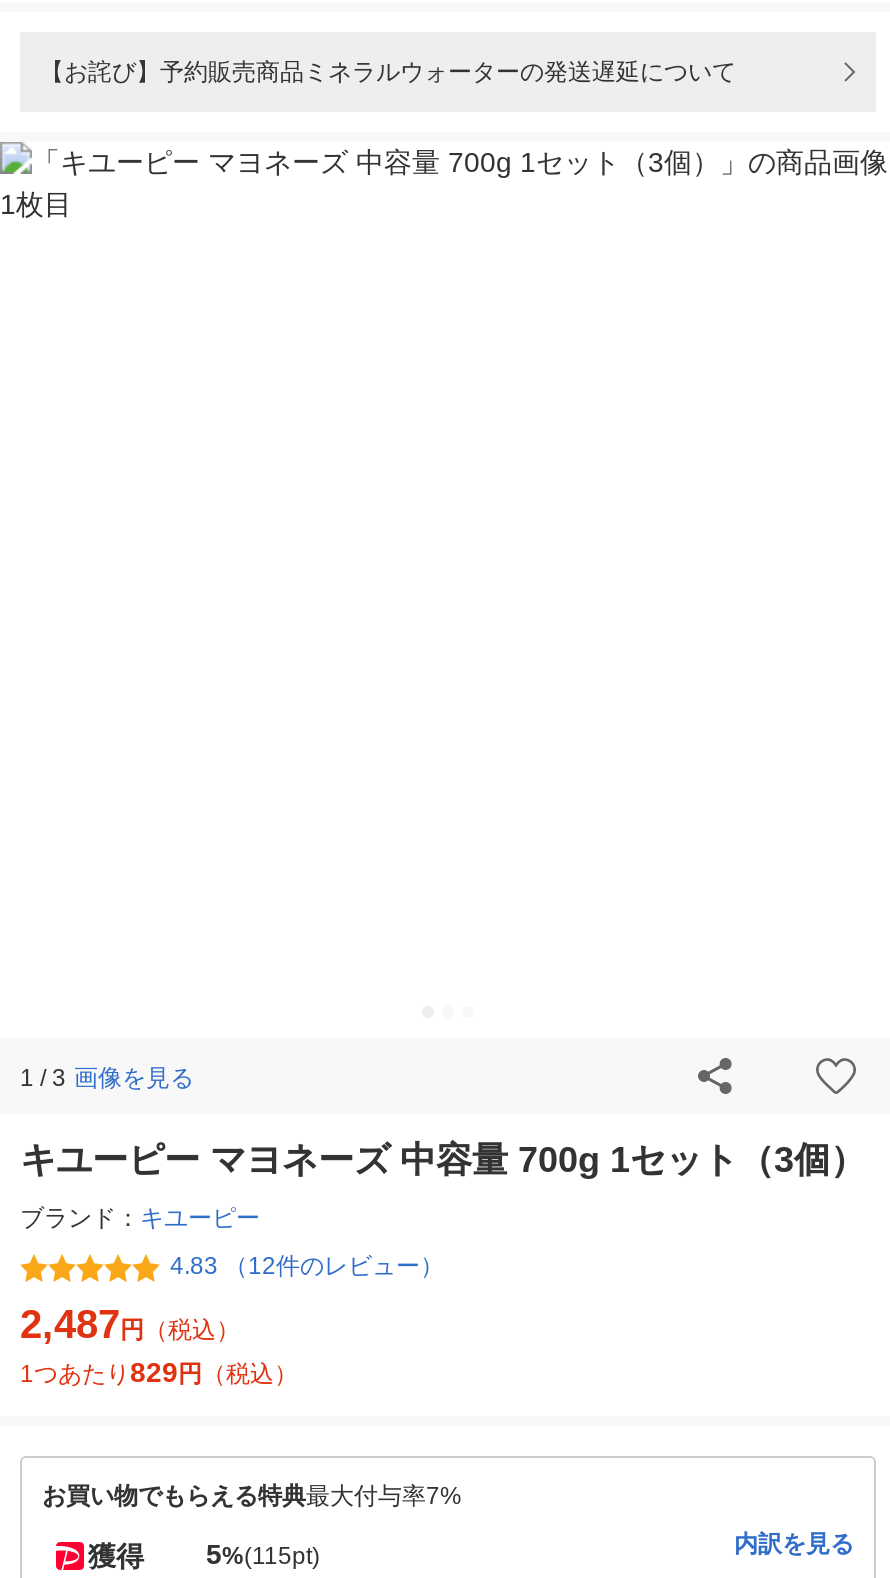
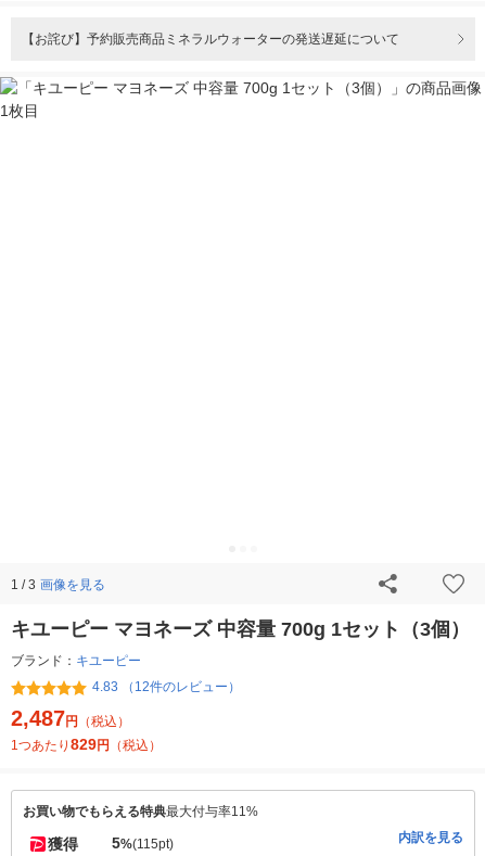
[42,1483,462,1511] お買い物でもらえる特典最大付与率7% -> [23,804,258,819] お買い物でもらえる特典最大付与率11%

